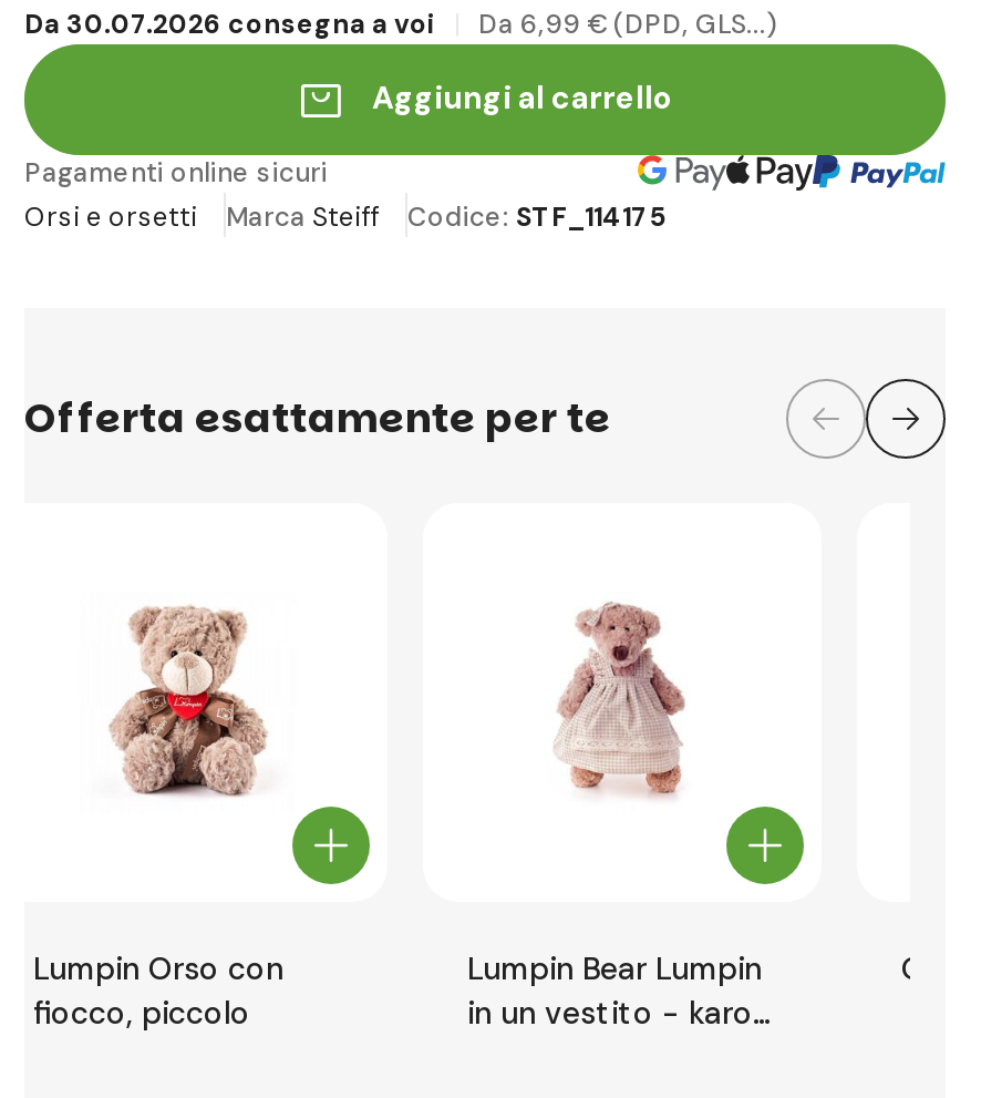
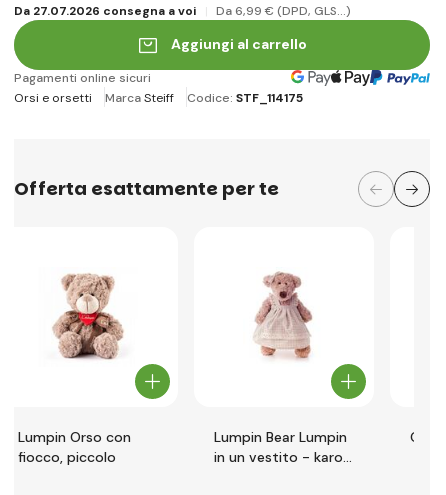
[24,6,436,42] Da 30.07.2026 consegna a voi -> [14,3,197,19] Da 27.07.2026 consegna a voi

